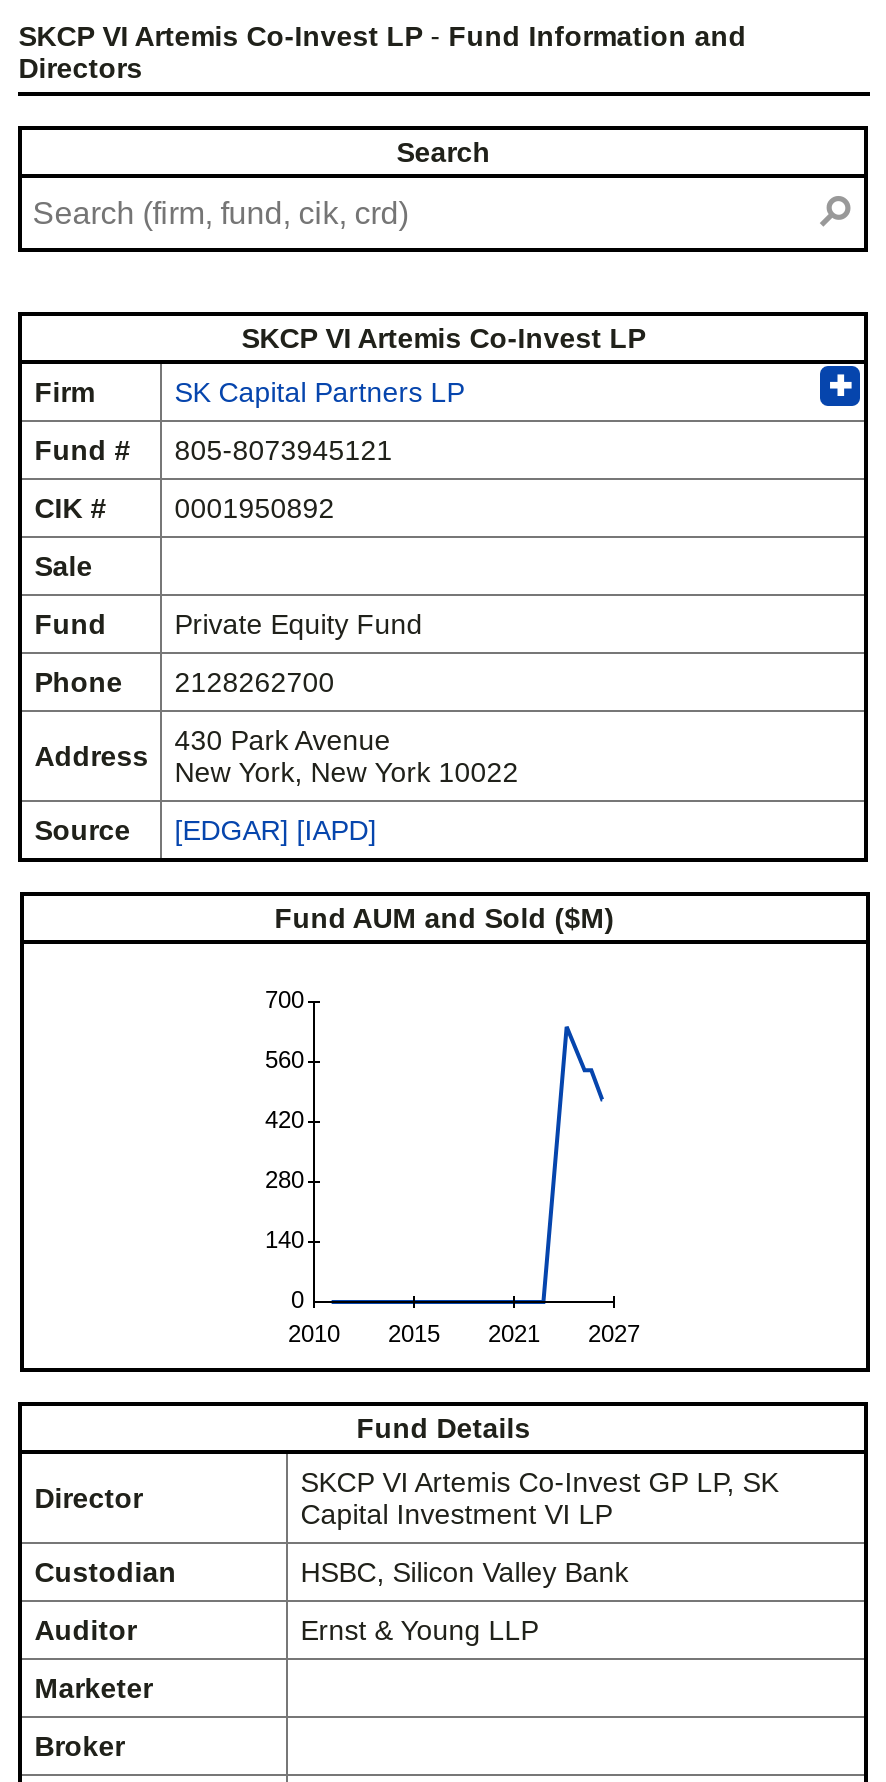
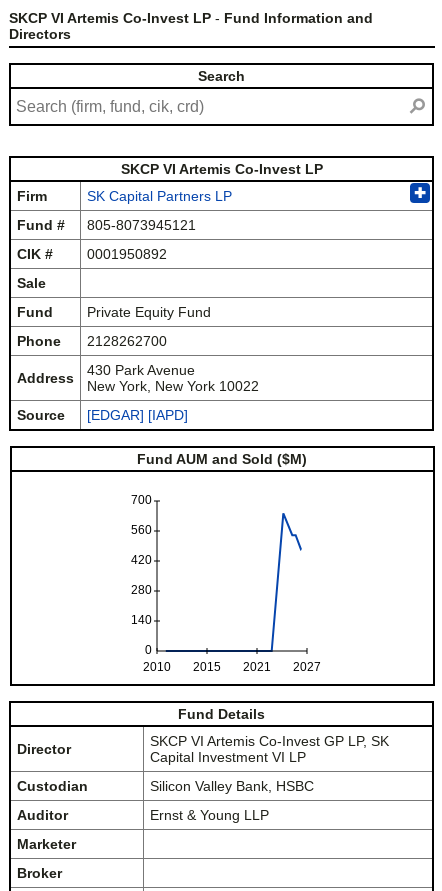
[300,1556,628,1588] HSBC, Silicon Valley Bank -> [150,778,314,794] Silicon Valley Bank, HSBC

